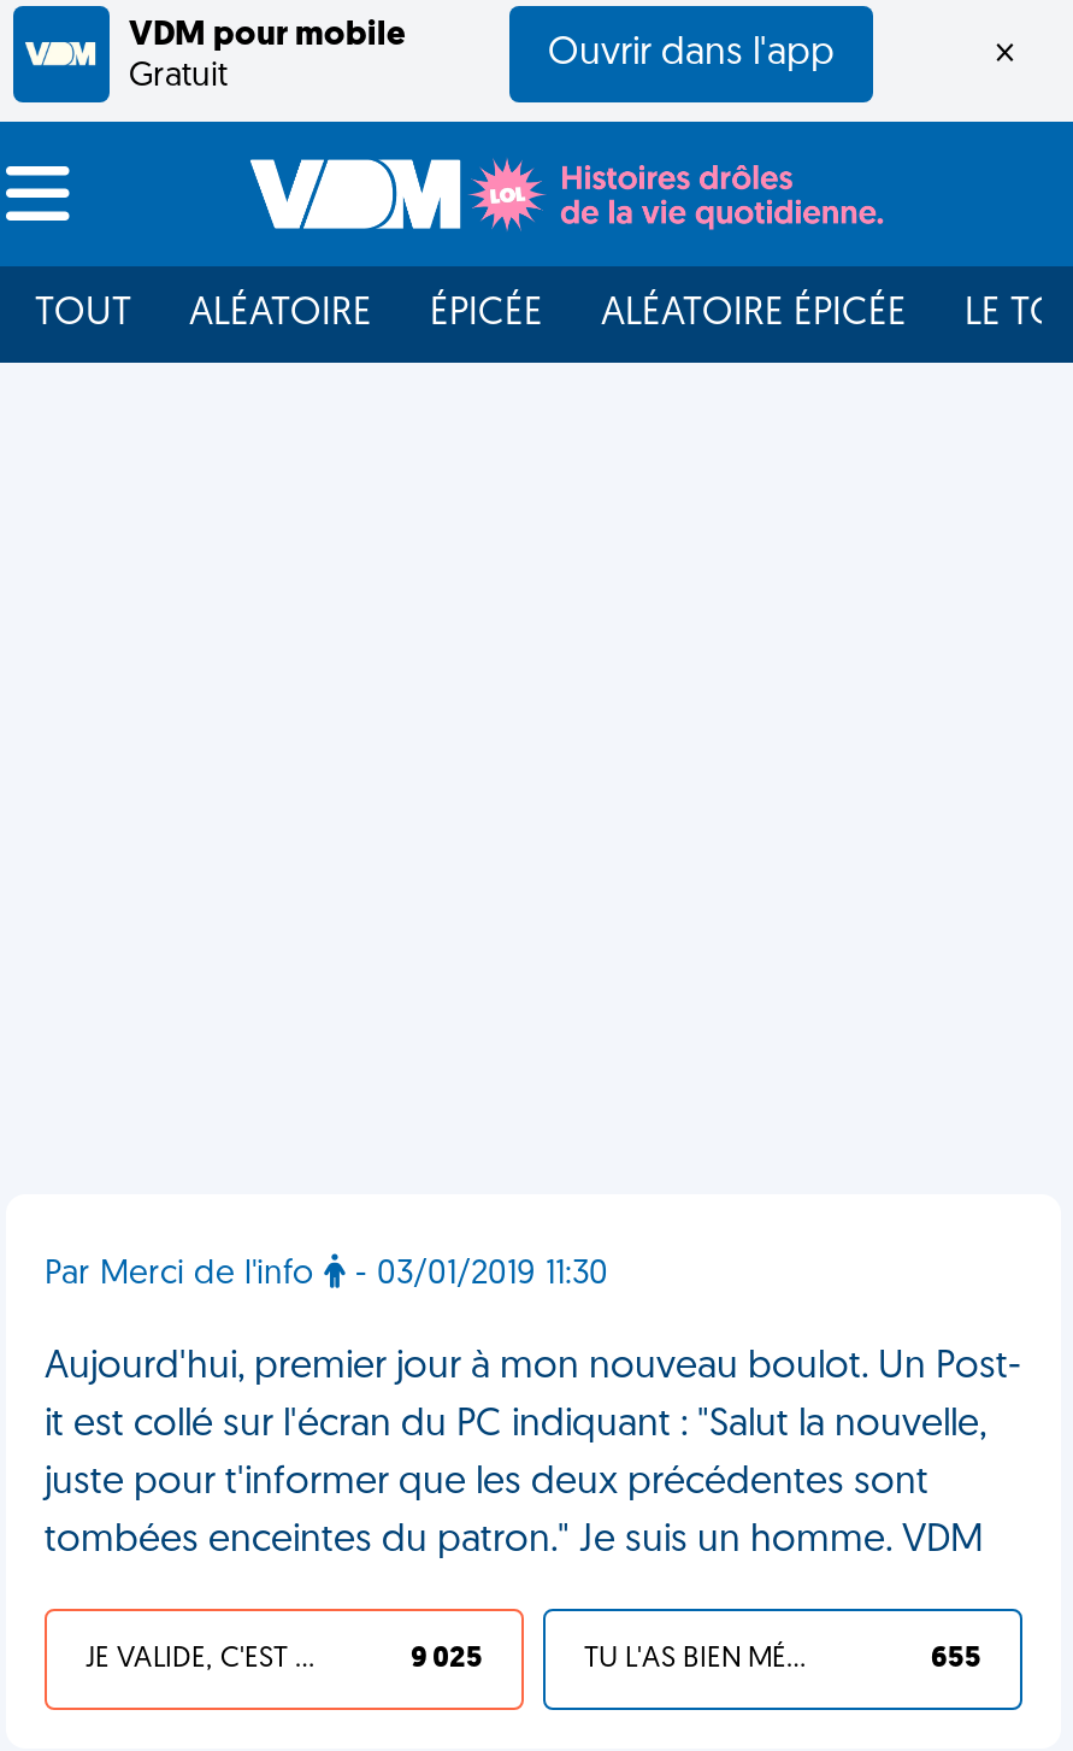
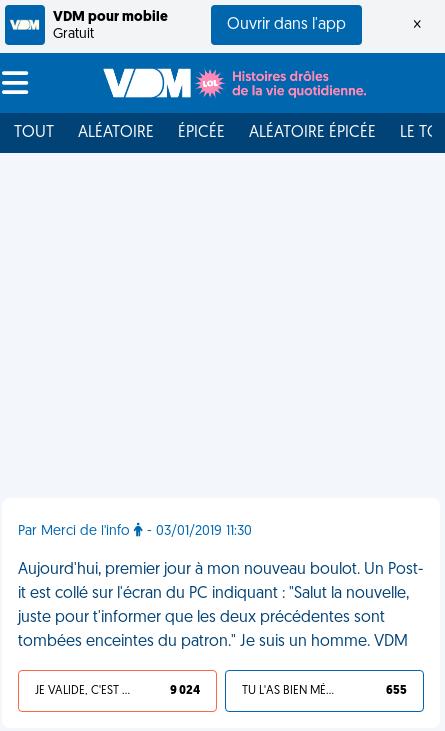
[411,1645,483,1674] 9 025 -> [170,685,200,697] 9 024

